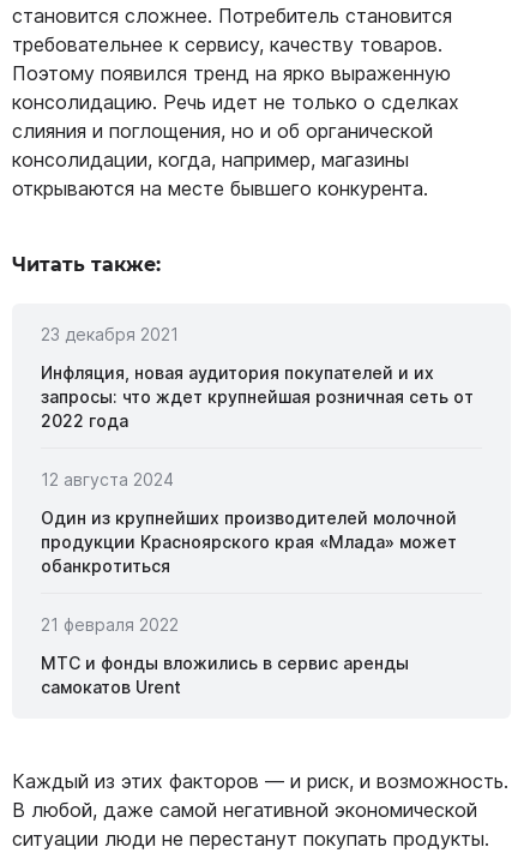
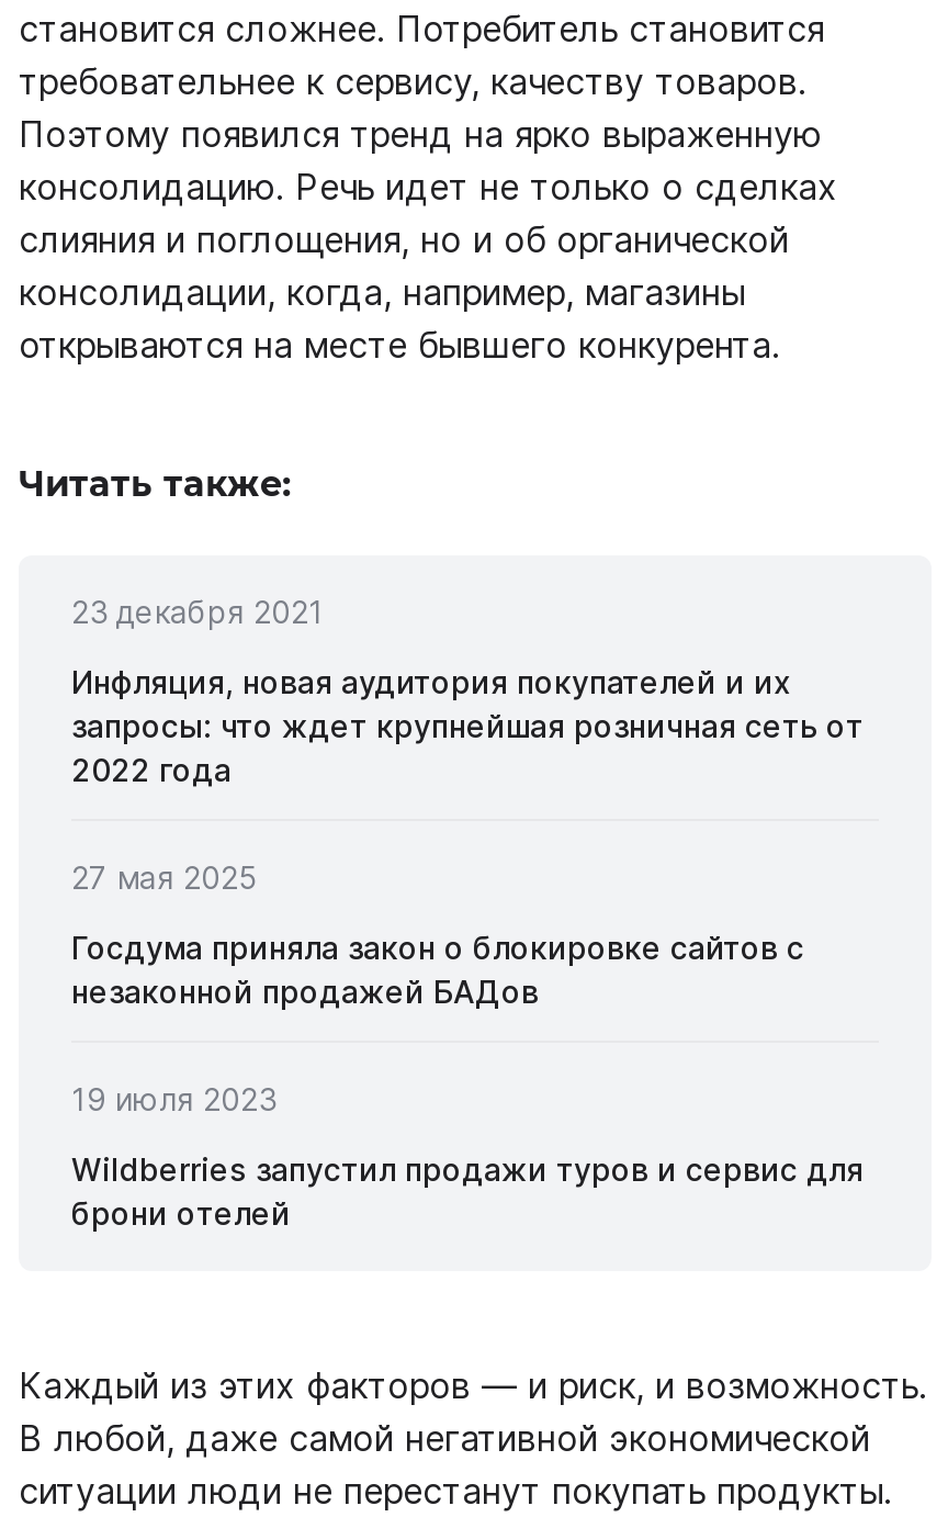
[41,468,174,489] 12 августа 2024 -> [71,857,258,895] 27 мая 2025
[41,507,457,575] Один из крупнейших производителей молочной | продукции Красноярского края «Млада» может | обанкротиться -> [71,928,804,1009] Госдума приняла закон о блокировке сайтов с | незаконной продажей БАДов
[41,614,179,634] 21 февраля 2022 -> [71,1079,275,1116] 19 июля 2023
[41,652,409,696] МТС и фонды вложились в сервис аренды | самокатов Urent -> [71,1149,864,1231] Wildberries запустил продажи туров и сервис для | брони отелей

